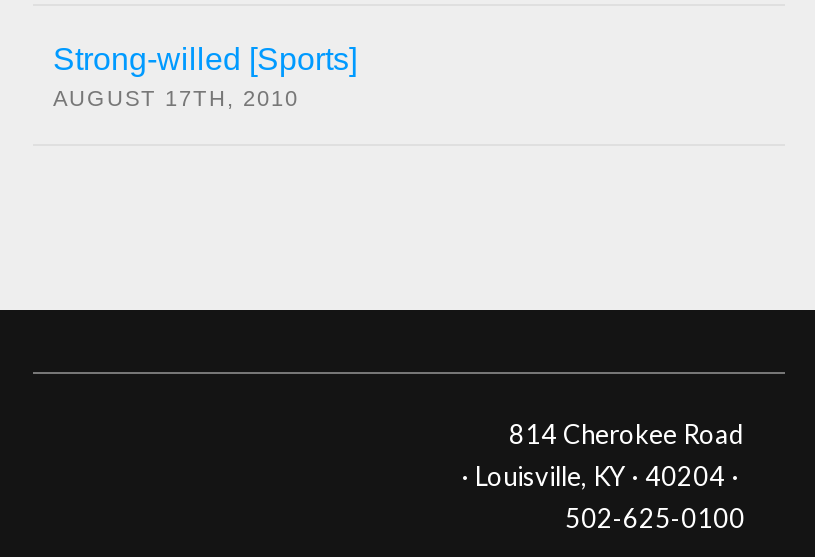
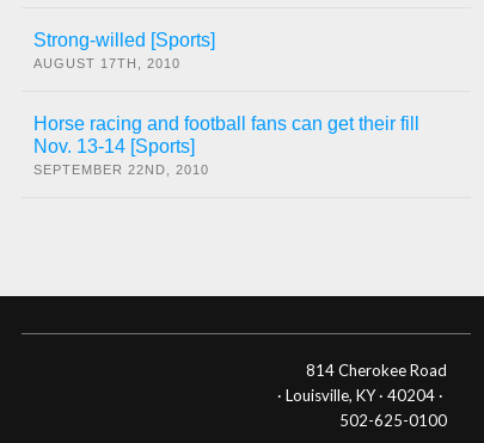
none -> [33,114,419,177] Horse racing and football fans can get their fill | Nov. 13-14 [Sports] | SEPTEMBER 22ND, 2010

